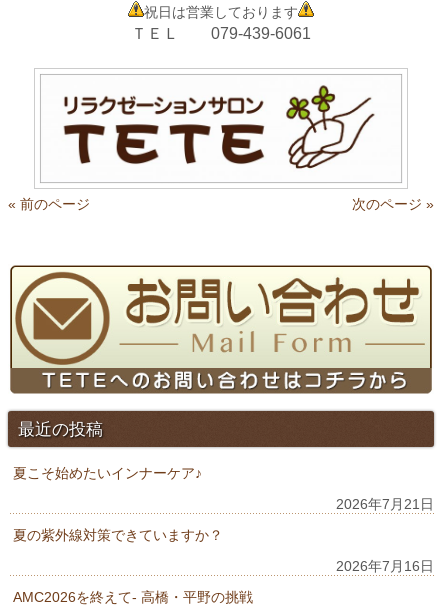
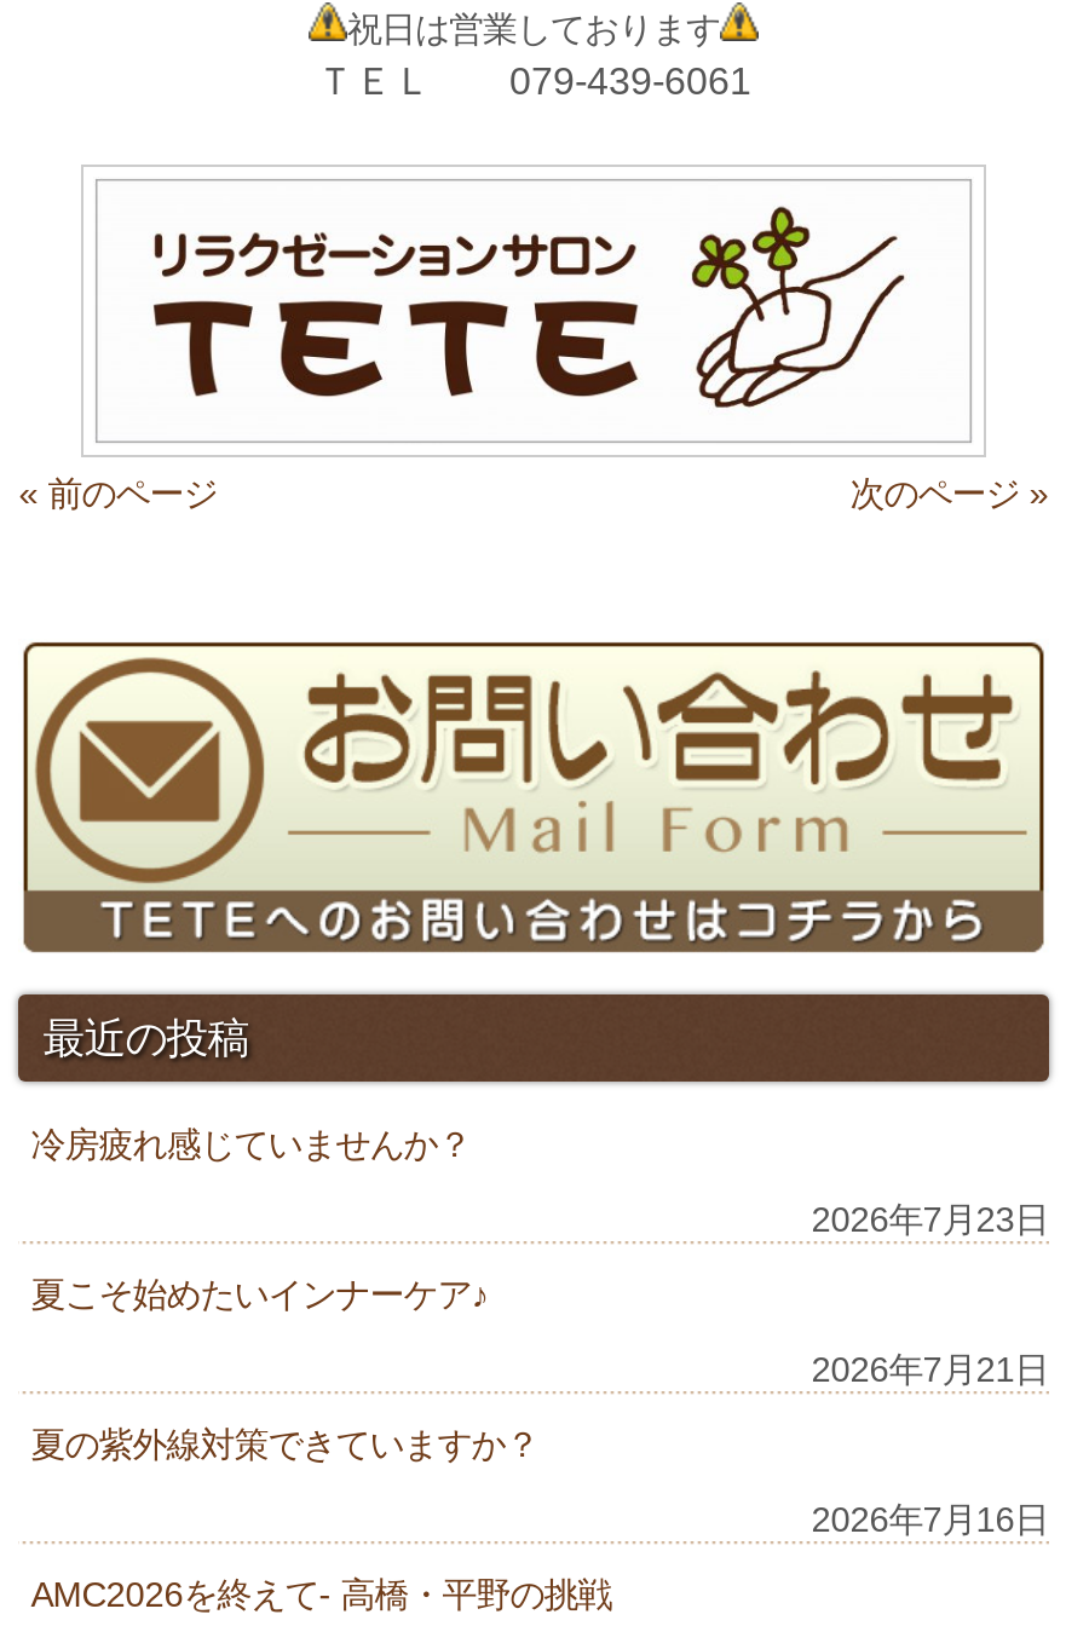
none -> [31,1126,1049,1240] 冷房疲れ感じていませんか？ | 2026年7月23日

